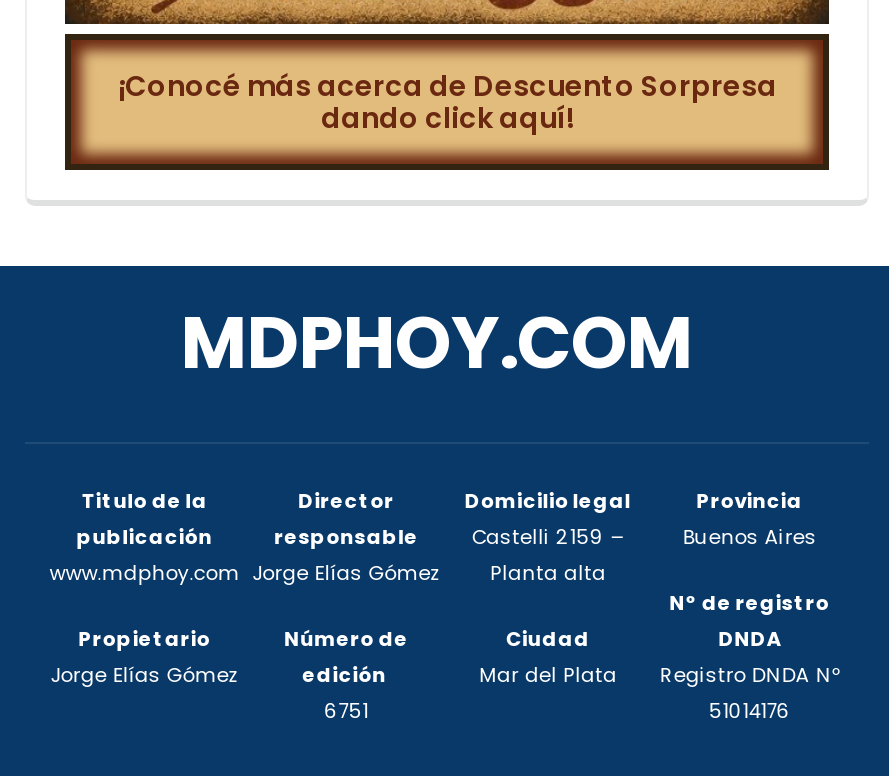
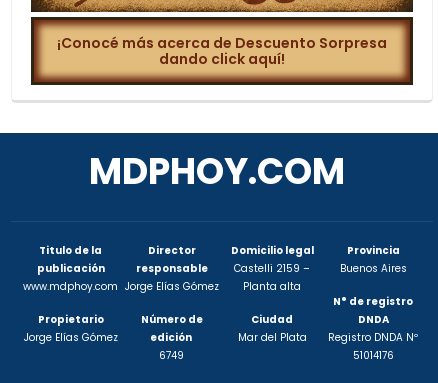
[324,695,368,725] 6751 -> [159,348,184,363] 6749

